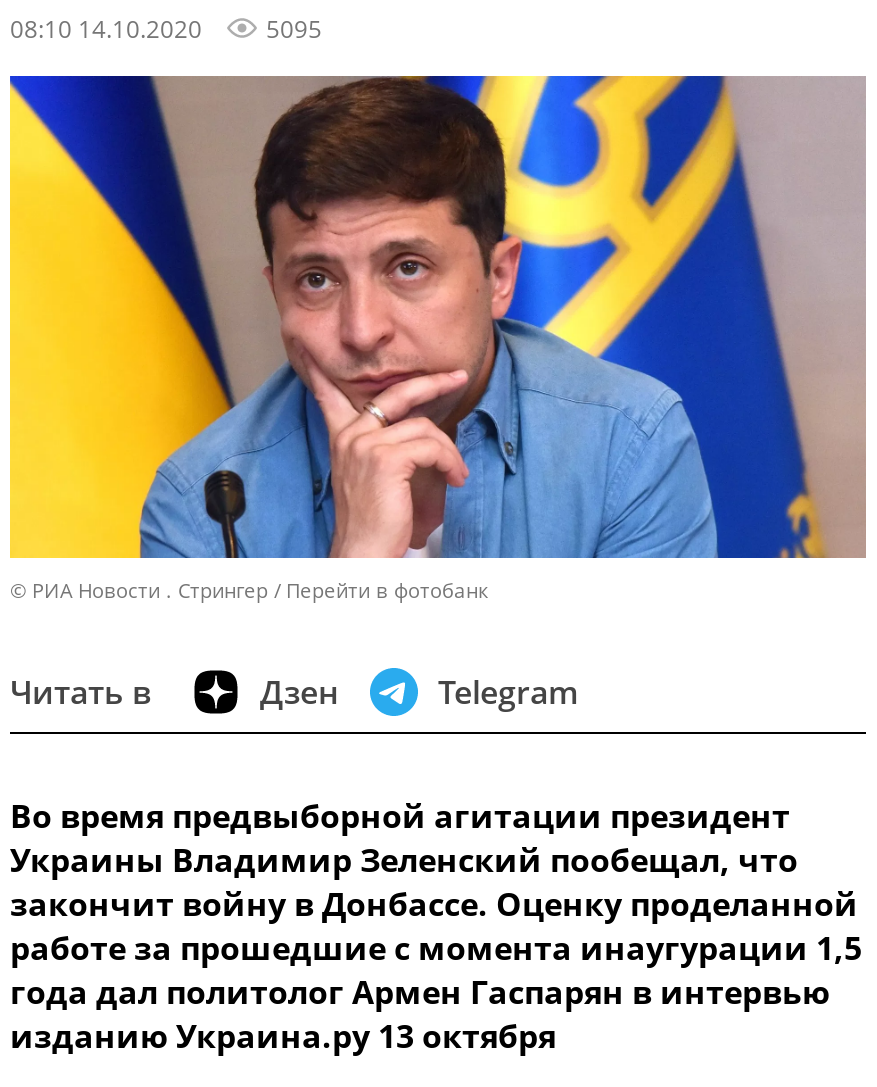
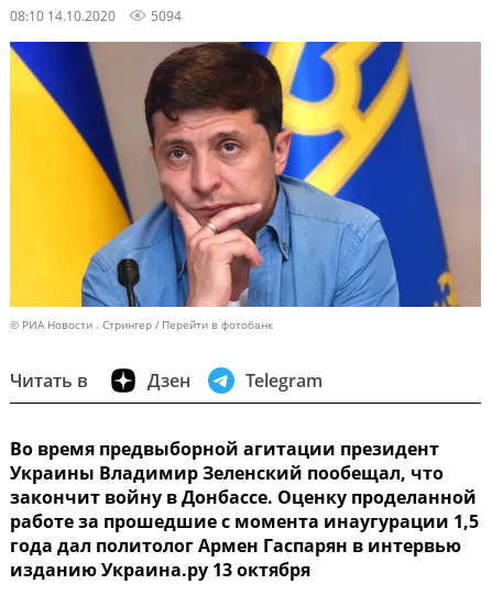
[10,12,322,44] 08:10 14.10.2020 5095 -> [10,7,182,24] 08:10 14.10.2020 5094

